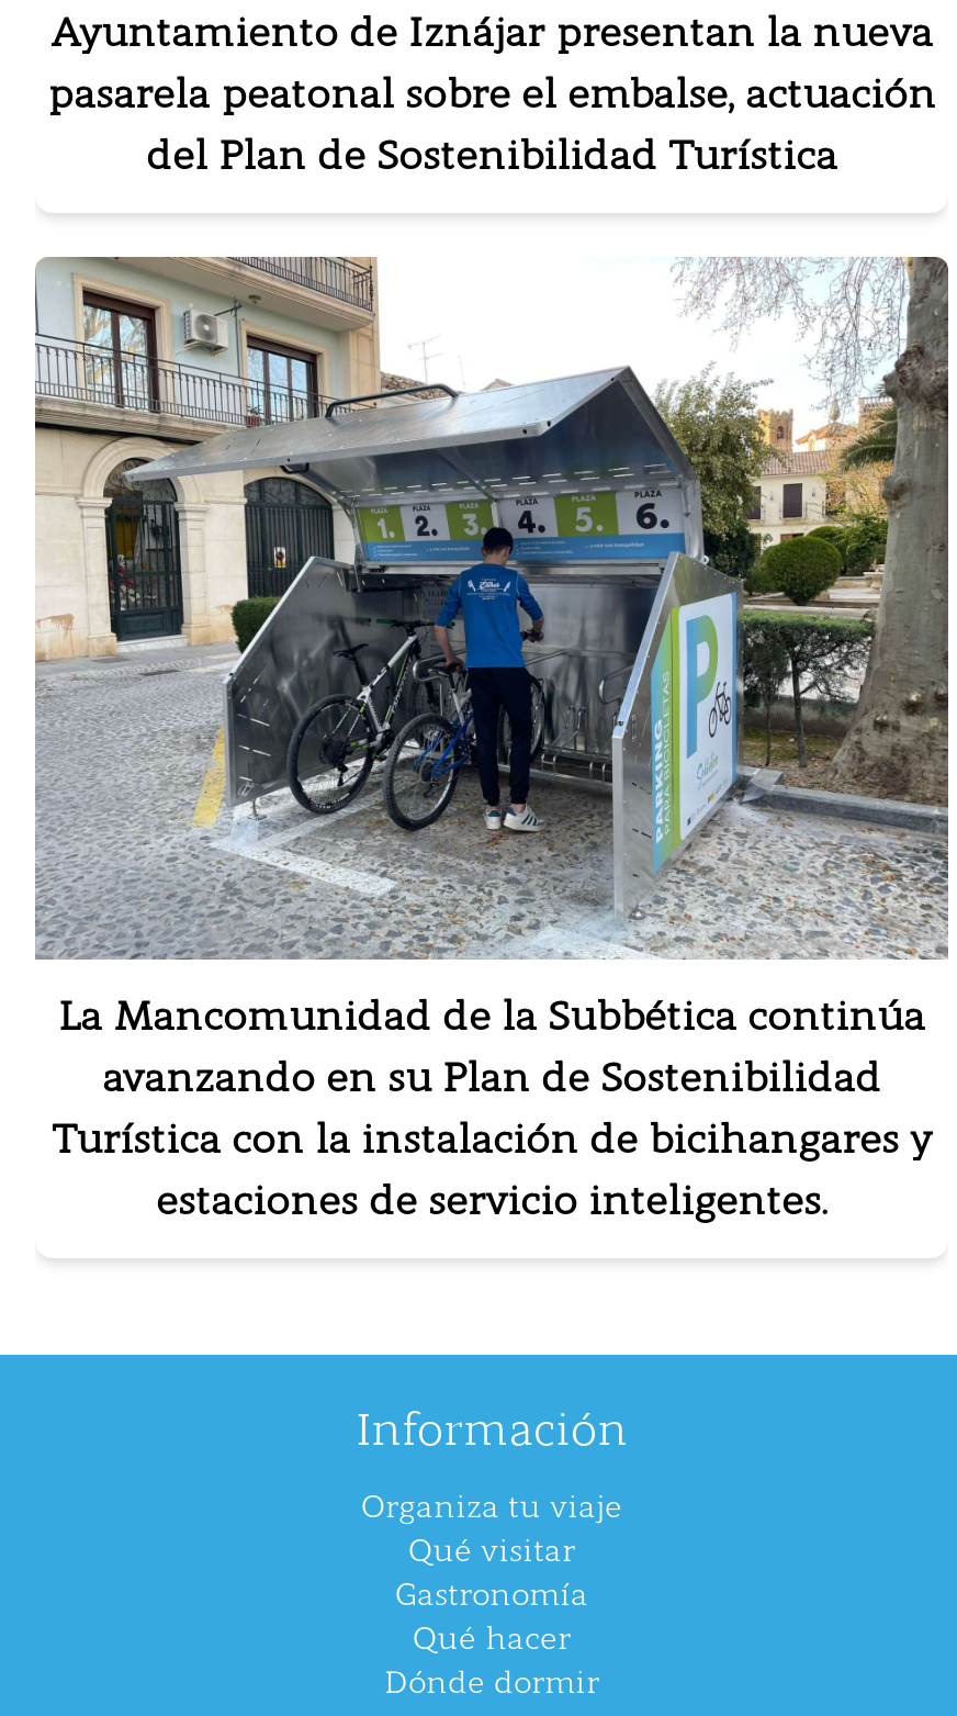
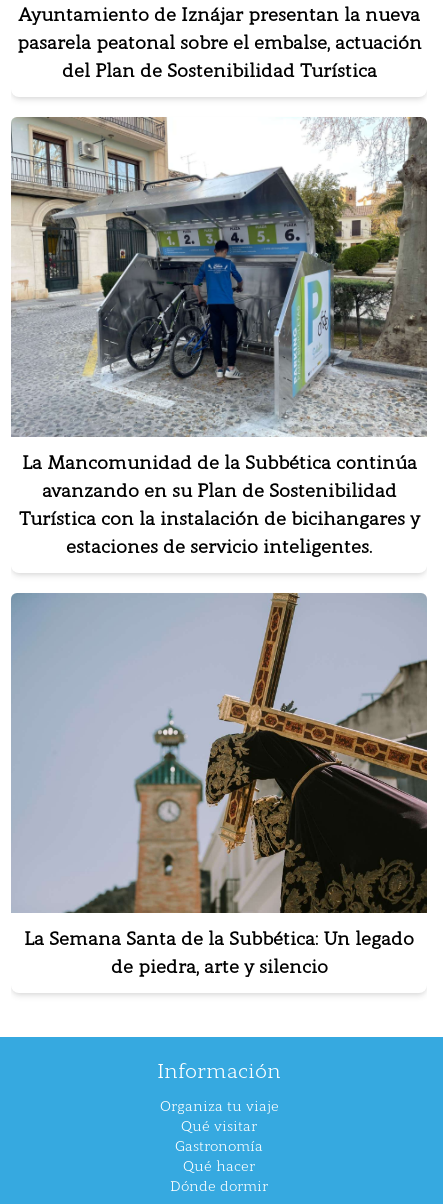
none -> [11,592,428,978] [image] | La Semana Santa de la Subbética: Un legado | de piedra, arte y silencio

